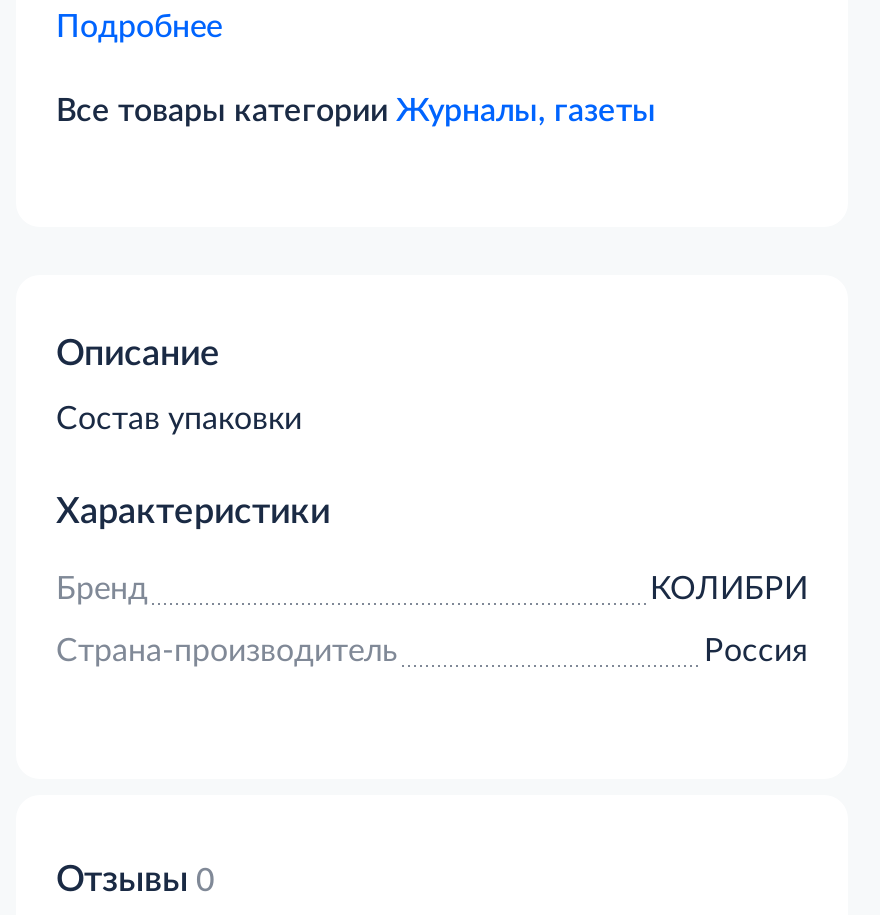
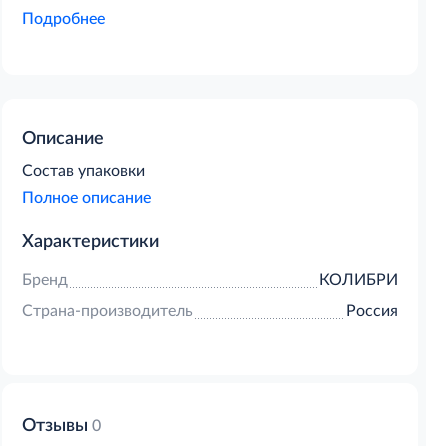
[56,95,656,127] Все товары категории Журналы, газеты -> none
moved [56,337,302,435] -> [22,130,145,179]: Описание | Состав упаковки
none -> [22,190,151,206] Полное описание

